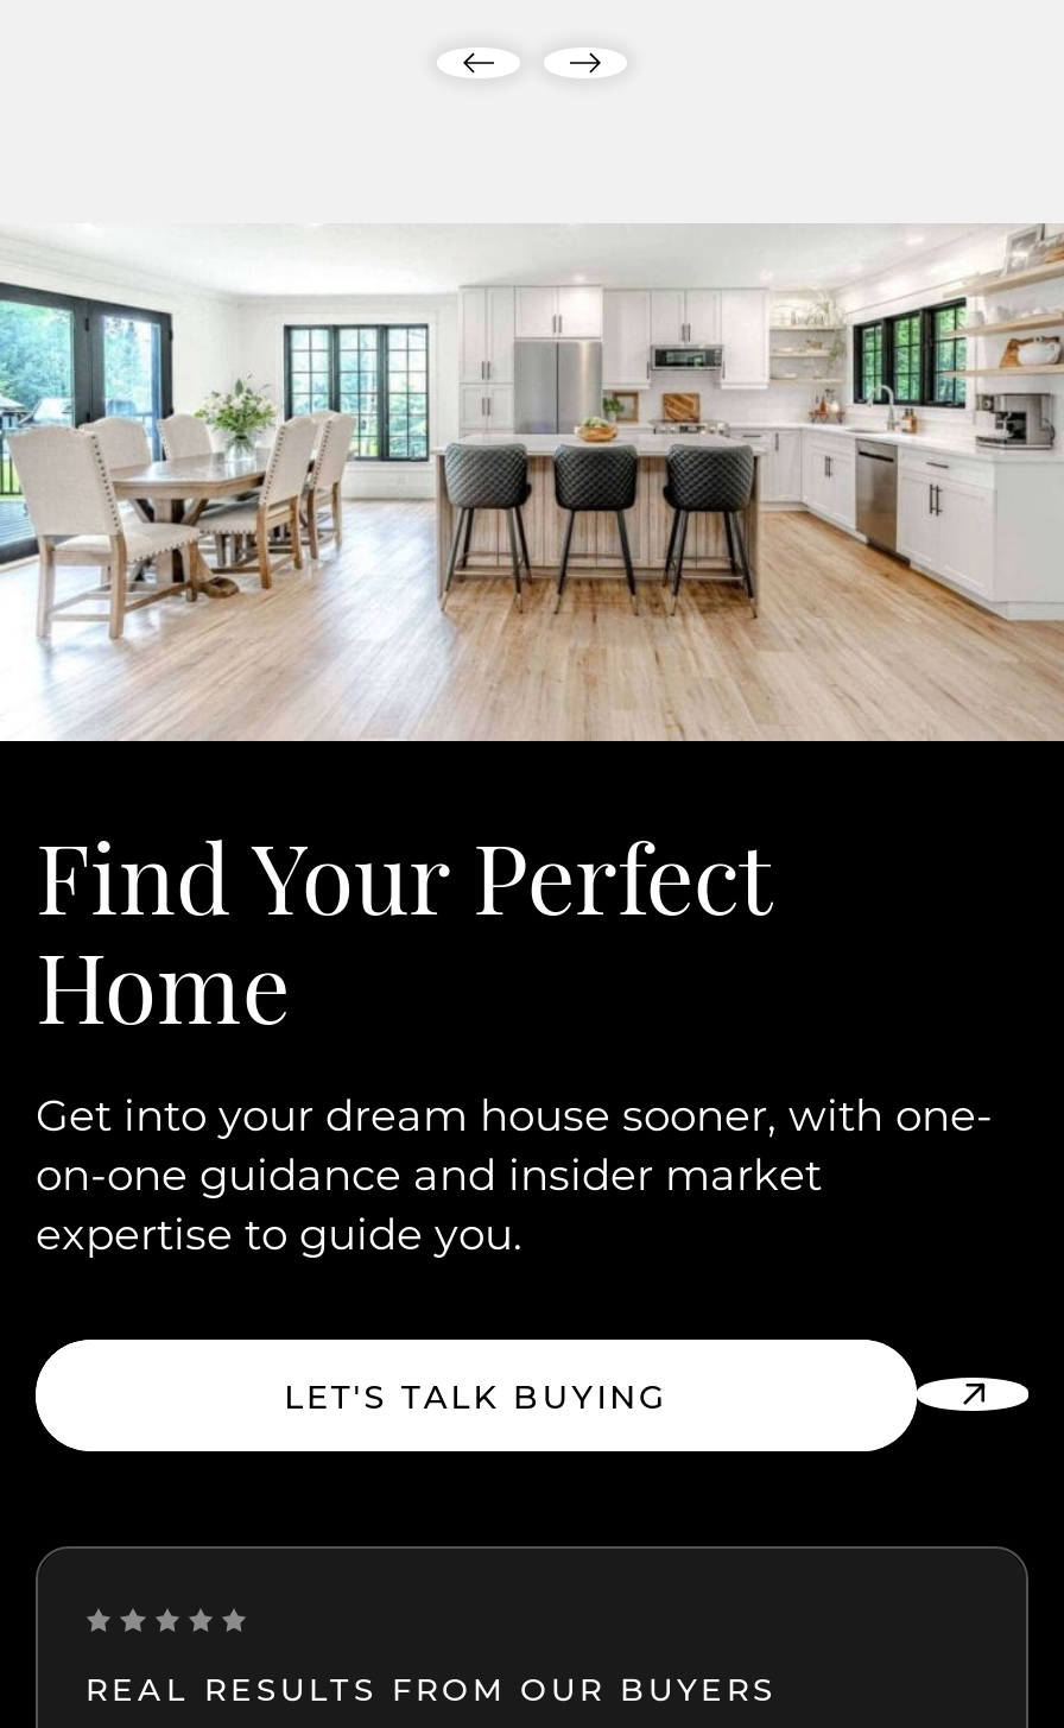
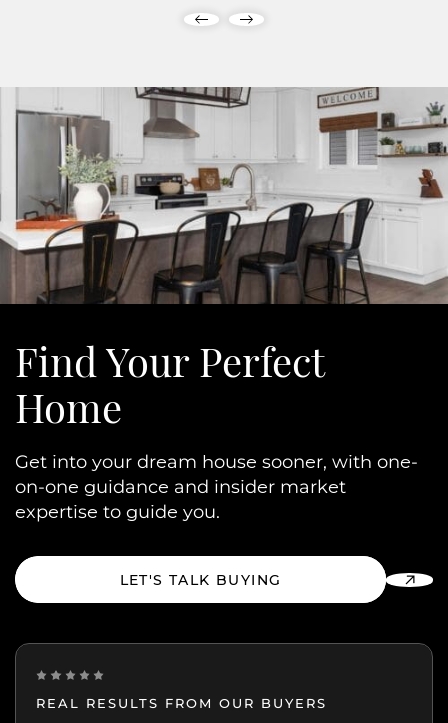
[7,224,1057,745] [image] -> [3,86,445,305] [image]

